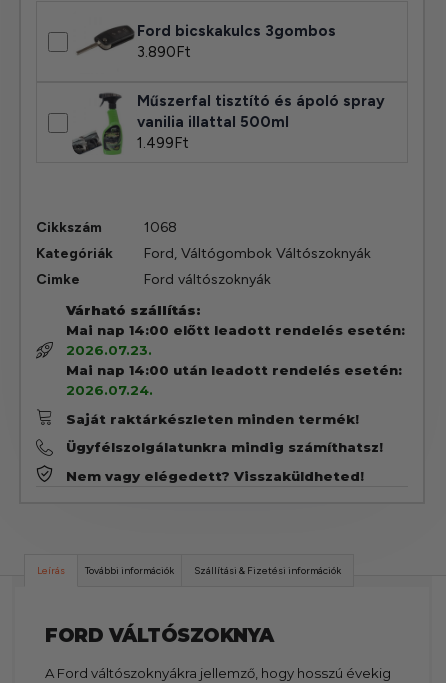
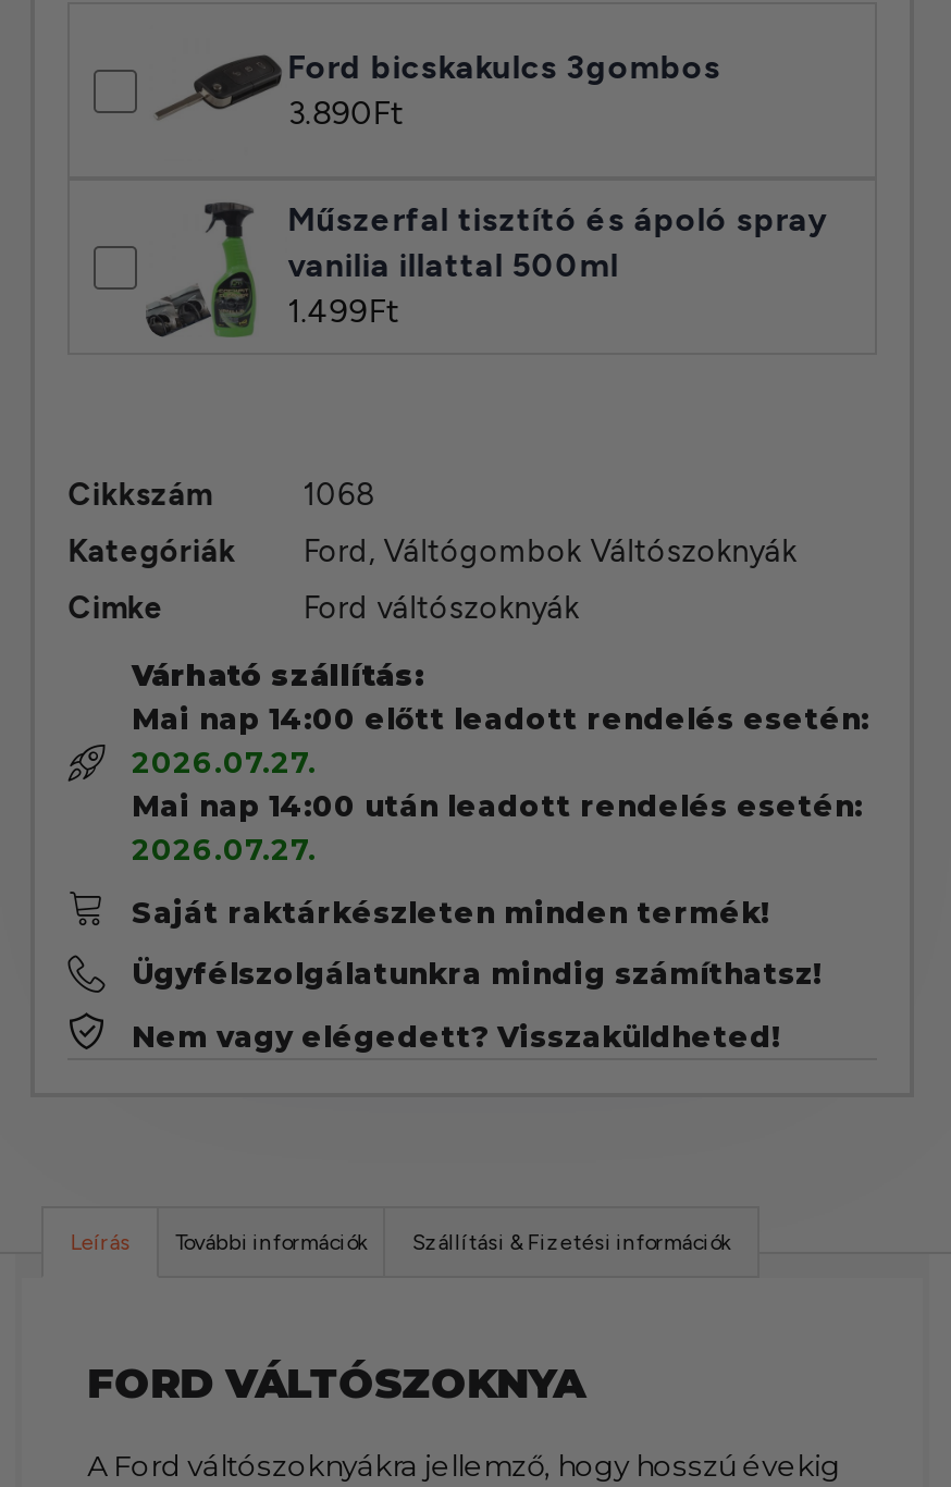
[65,342,151,358] 2026.07.23. -> [132,746,317,781] 2026.07.27.
[65,382,152,398] 2026.07.24. -> [132,833,317,868] 2026.07.27.

